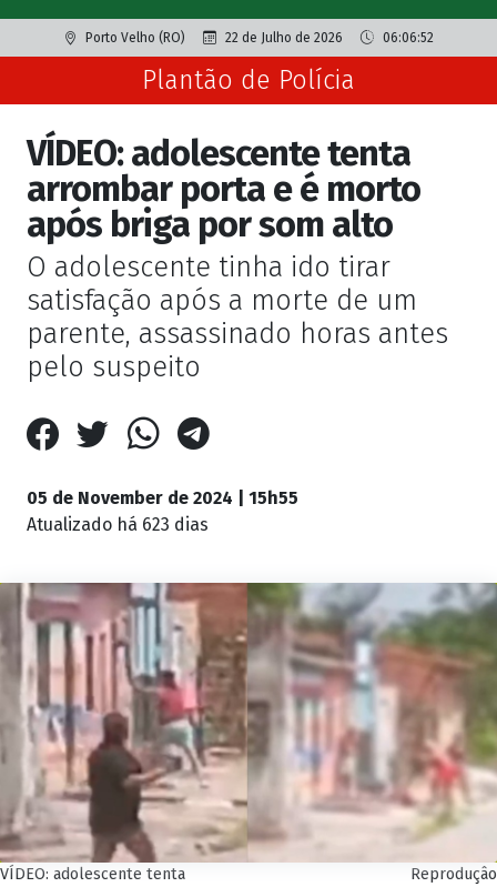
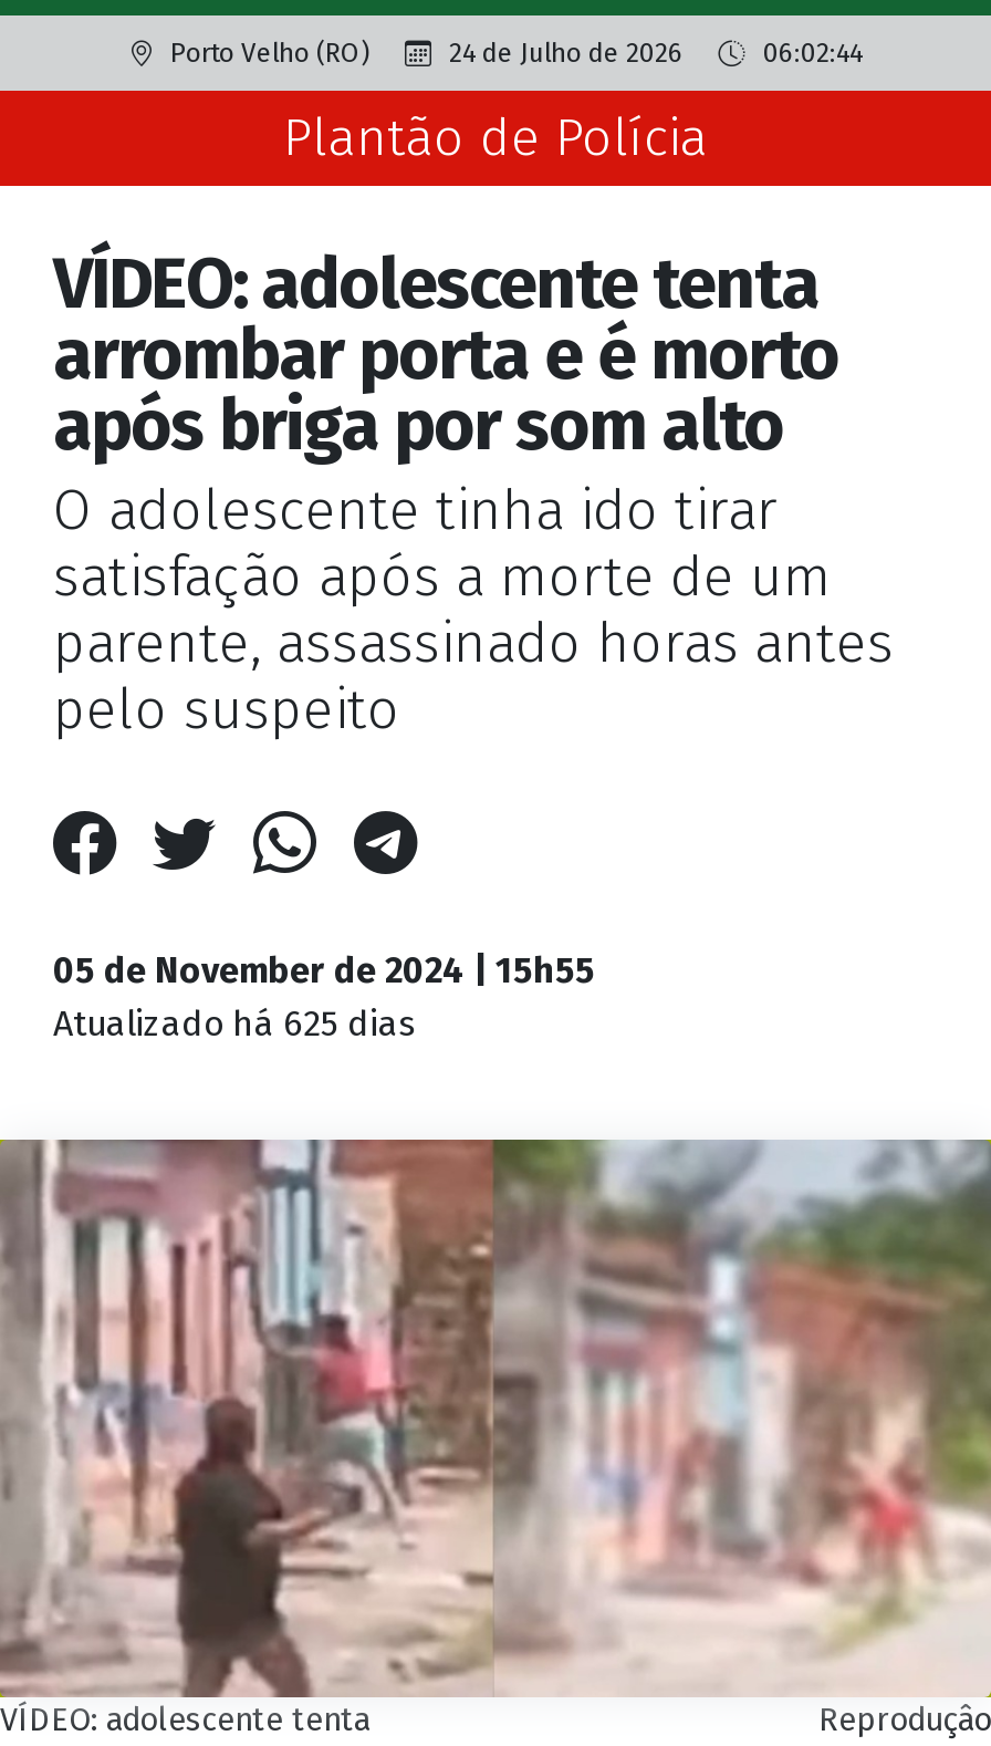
[225,30,342,46] 22 de Julho de 2026 -> [449,38,684,69] 24 de Julho de 2026
[382,30,433,46] 06:06:52 -> [763,38,863,69] 06:02:44
[27,514,209,535] Atualizado há 623 dias -> [53,1002,416,1045] Atualizado há 625 dias

